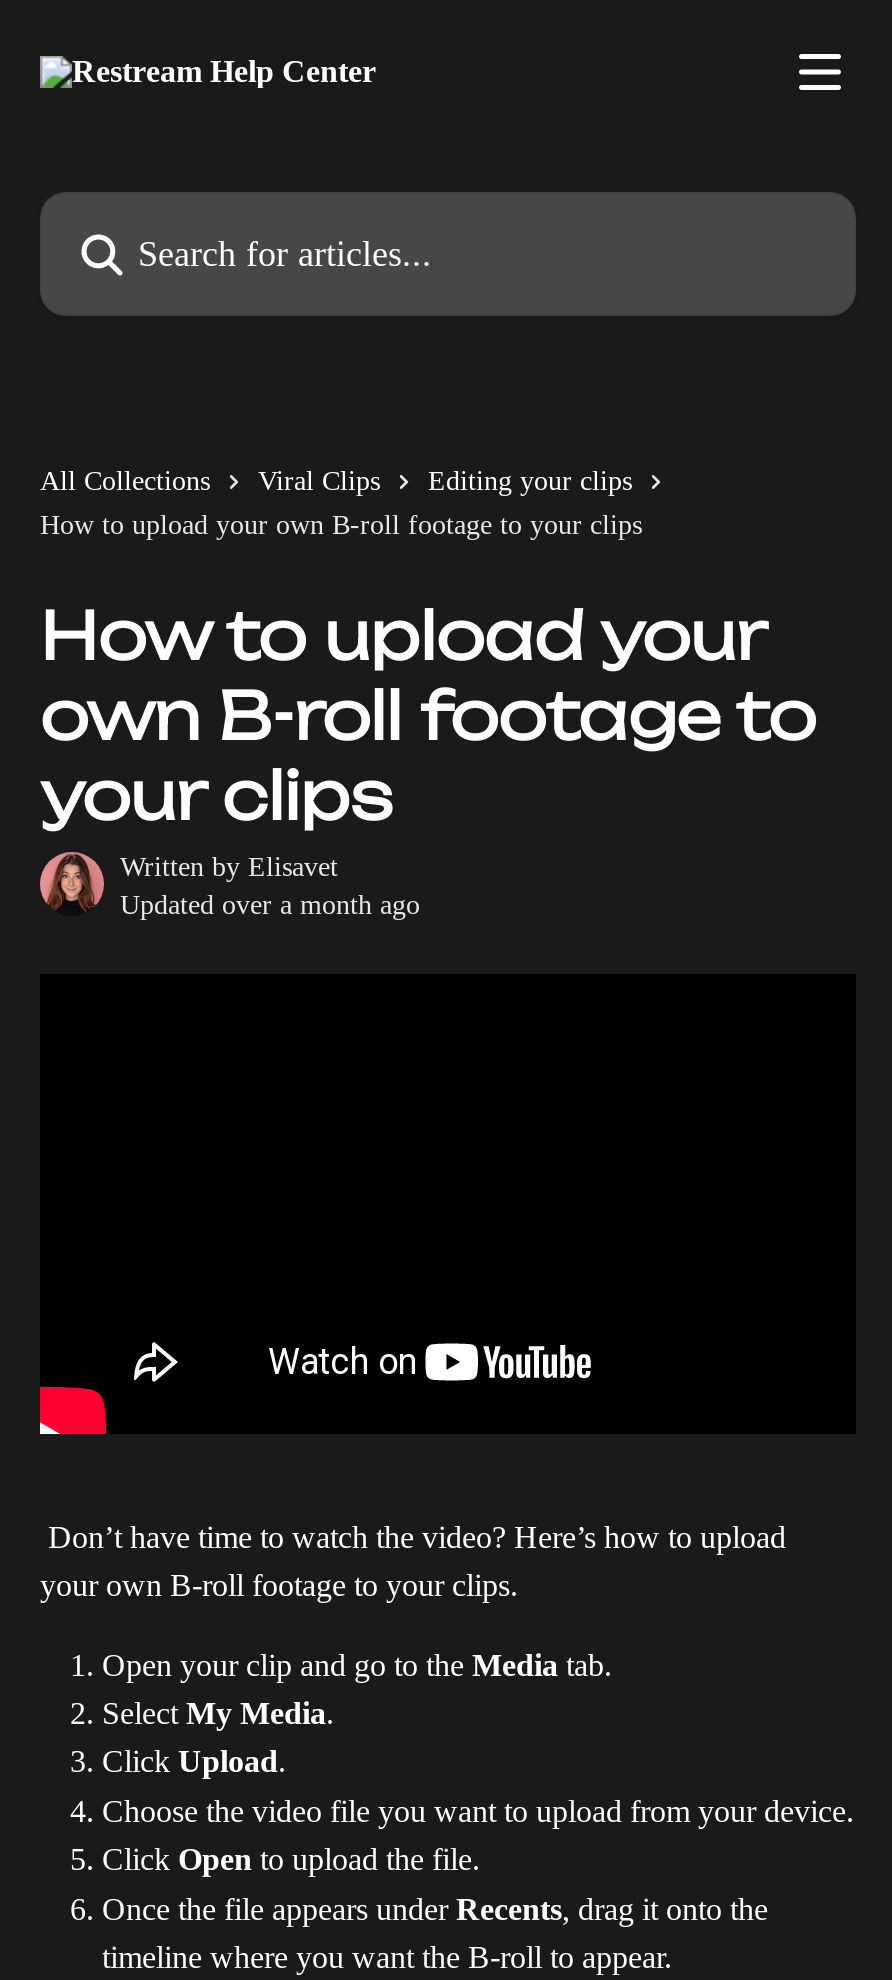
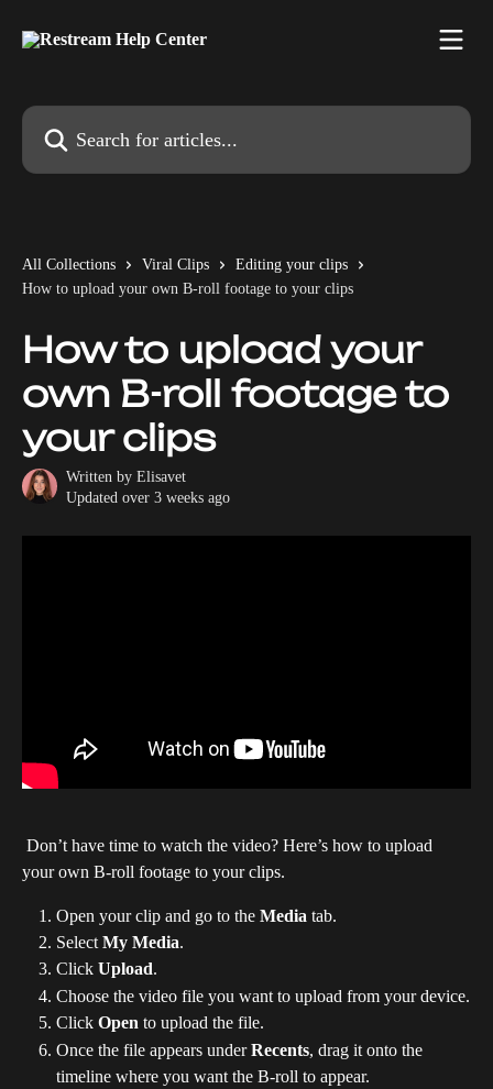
[120,890,420,920] Updated over a month ago -> [66,490,230,506] Updated over 3 weeks ago

